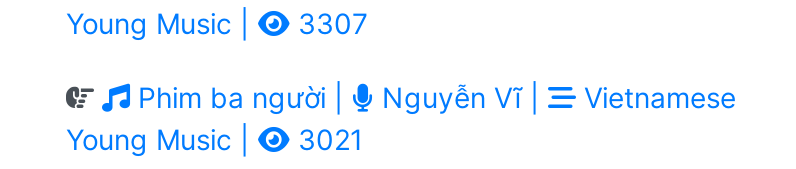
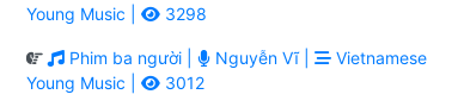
[290,5,368,39] 3307 -> [160,3,207,23] 3298
[290,121,364,155] 3021 -> [160,72,204,92] 3012

